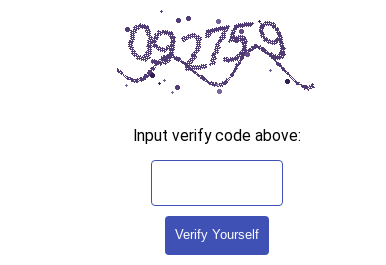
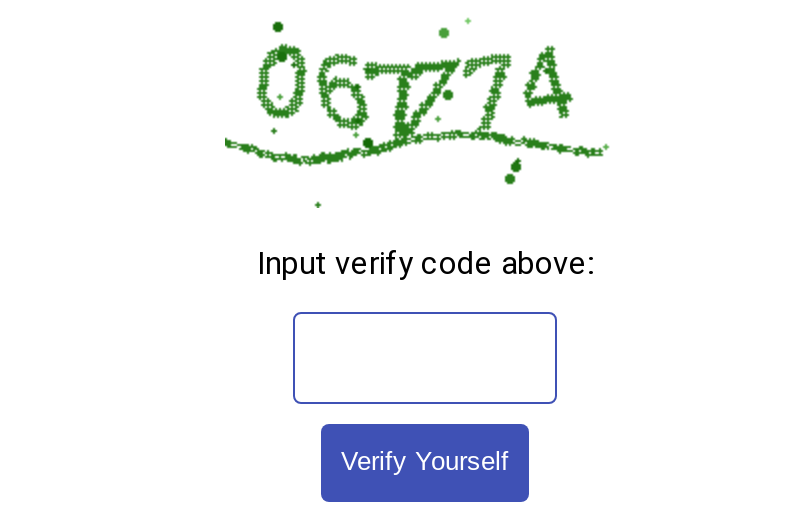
[116,9,316,96] [image] -> [223,14,619,186] [image]

